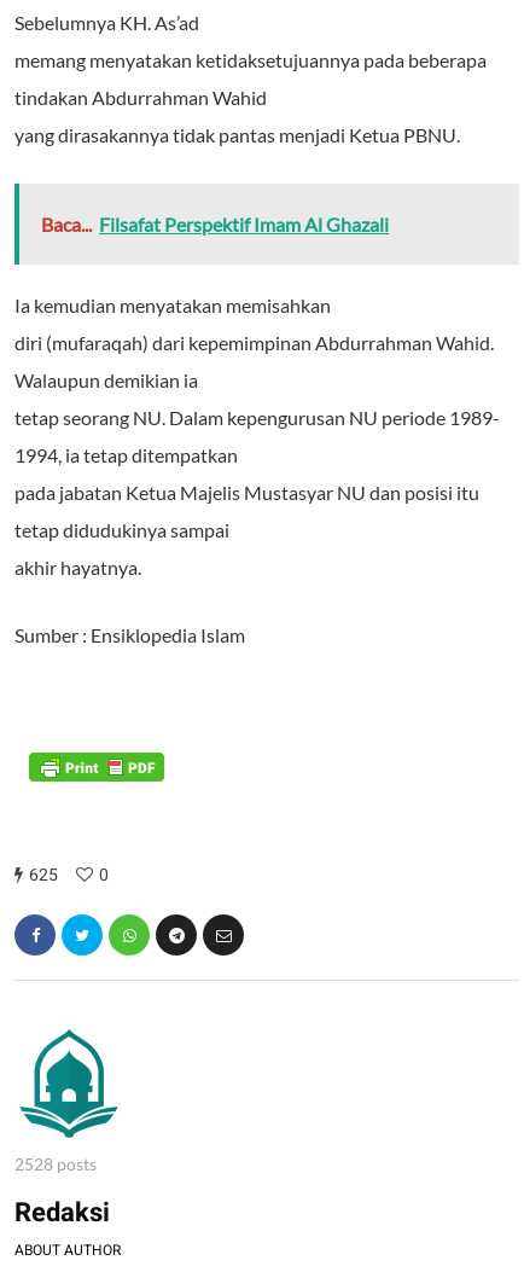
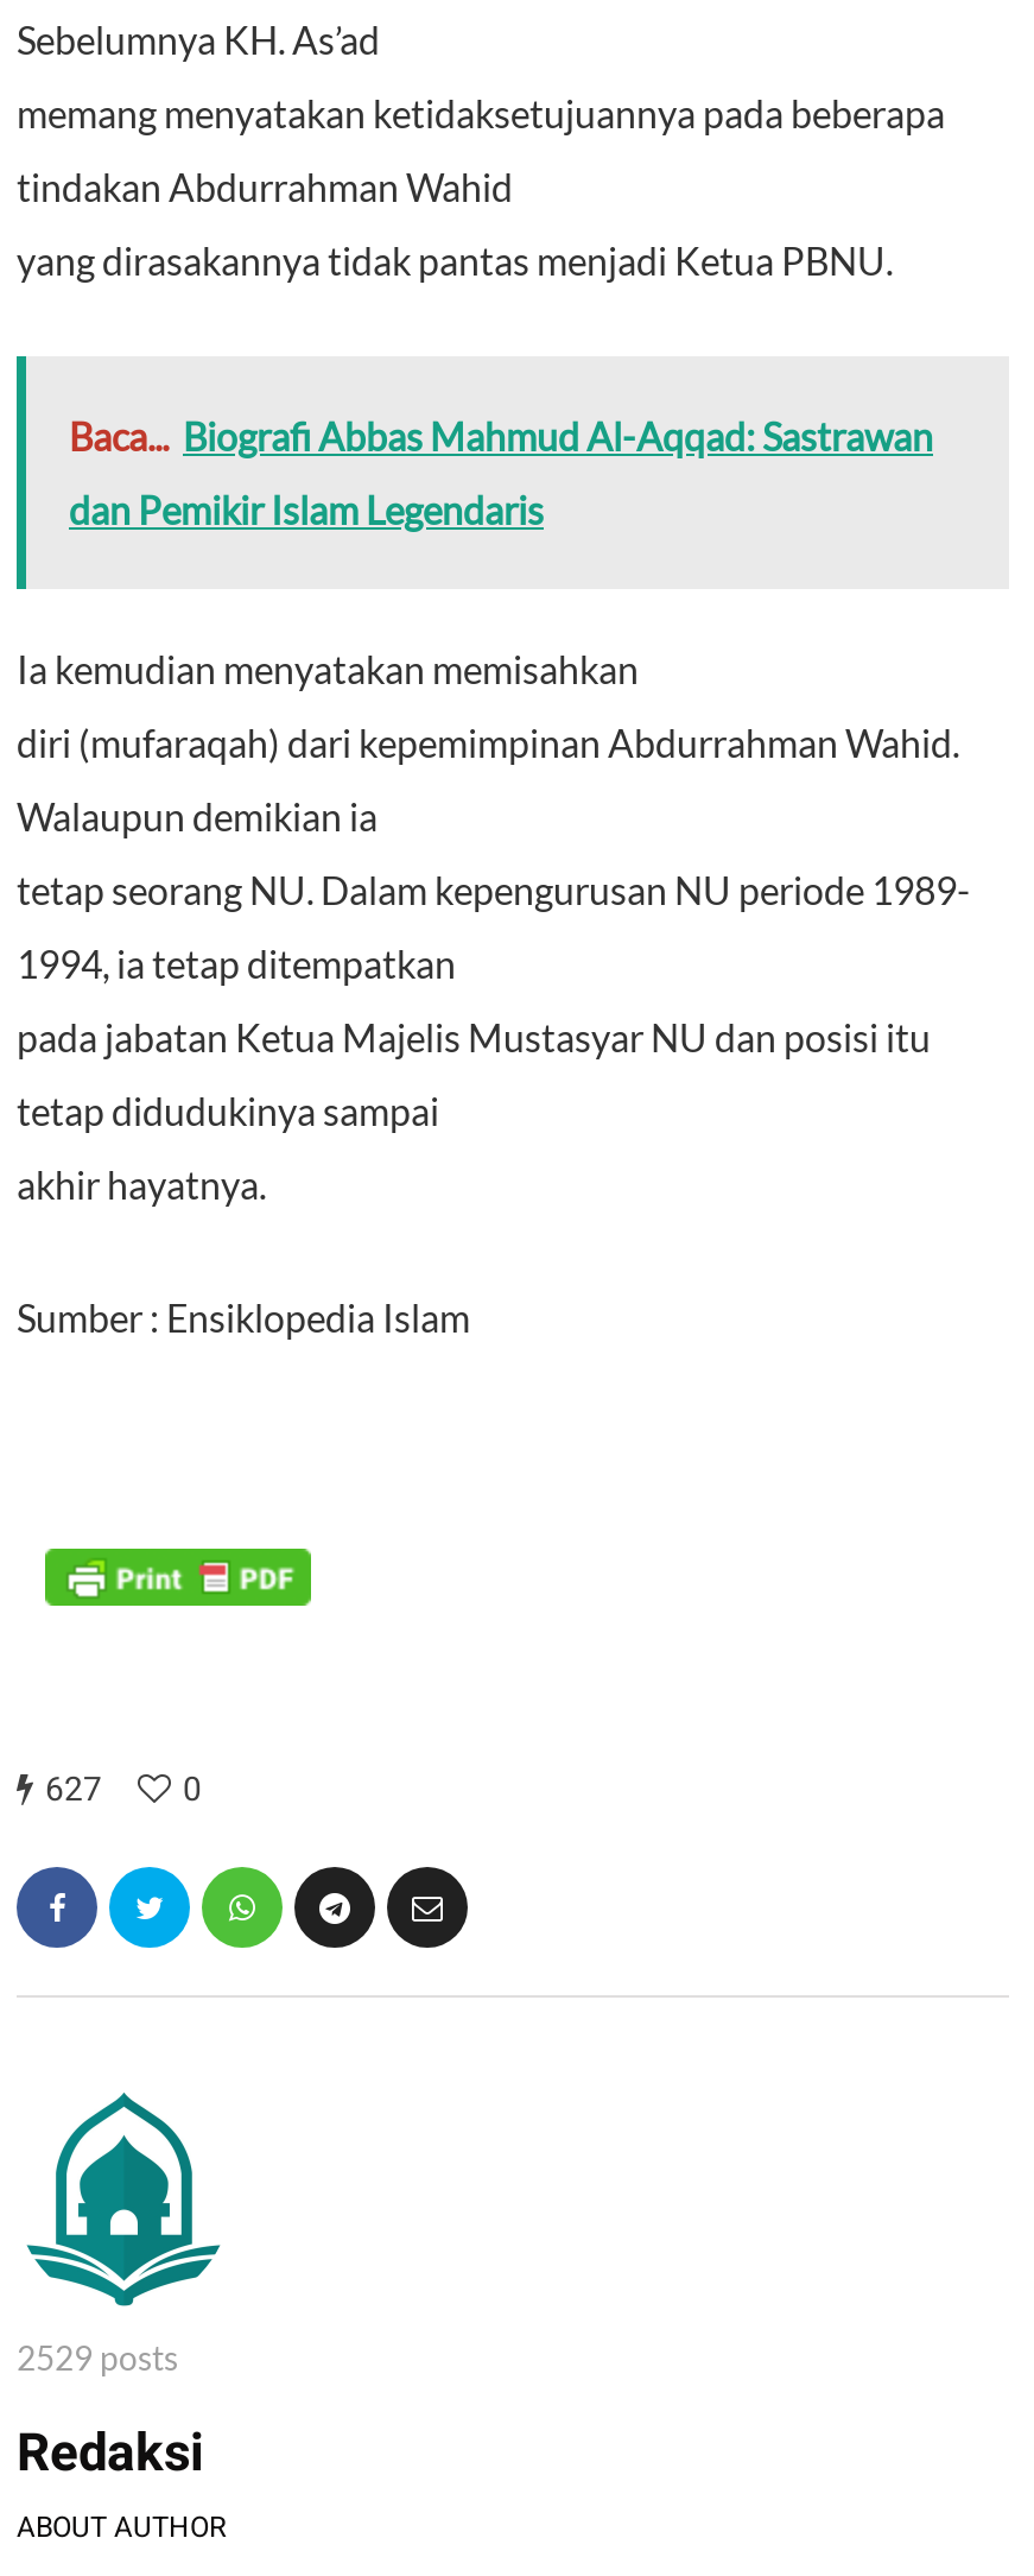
[41,212,389,235] Baca... Filsafat Perspektif Imam Al Ghazali -> [69,412,933,531] Baca... Biografi Abbas Mahmud Al-Aqqad: Sastrawan | dan Pemikir Islam Legendaris
[29,862,109,888] 625 0 -> [45,1765,202,1815] 627 0
[14,1154,97,1174] 2528 posts -> [17,2337,178,2378] 2529 posts

